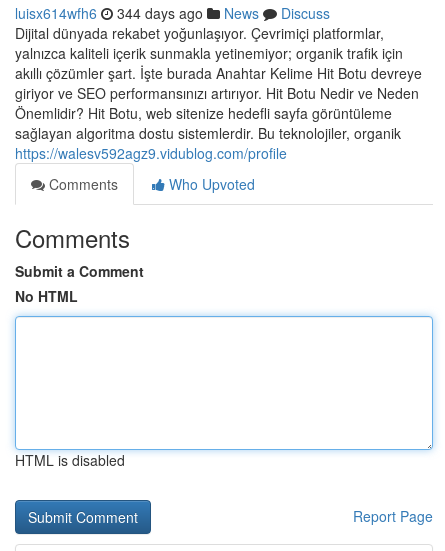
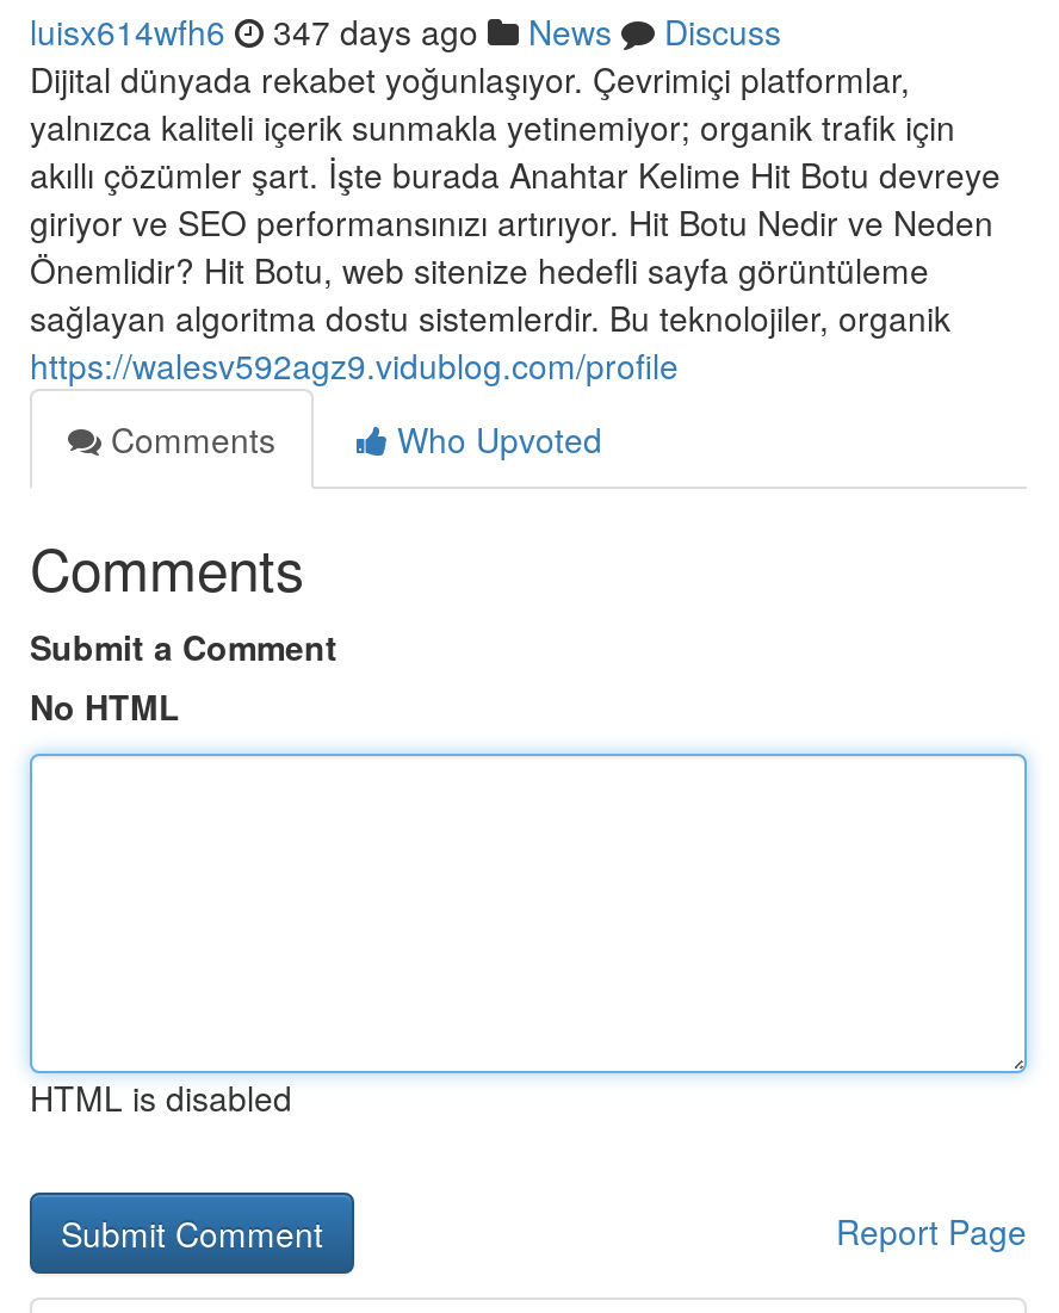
[15,3,330,23] luisx614wfh6 344 days ago News Discuss -> [30,7,781,55] luisx614wfh6 347 days ago News Discuss

